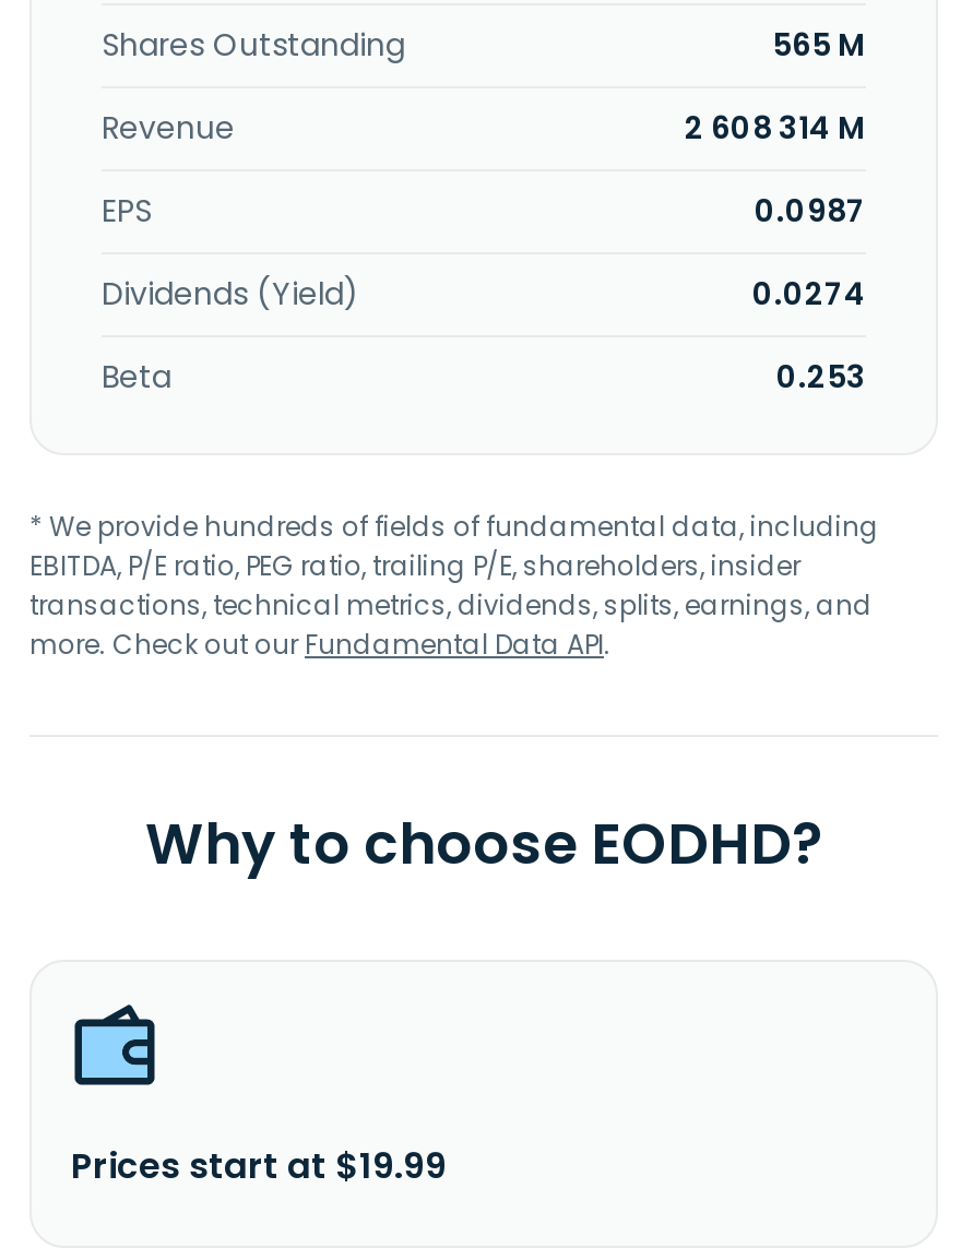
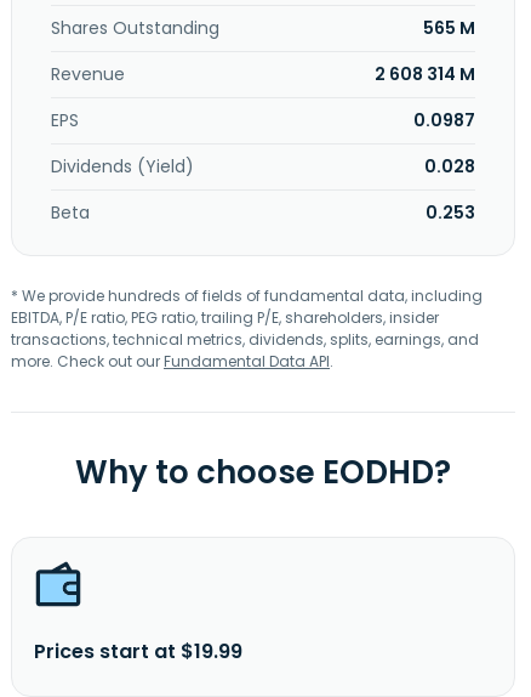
[752,272,866,316] 0.0274 -> [424,154,475,178] 0.028

